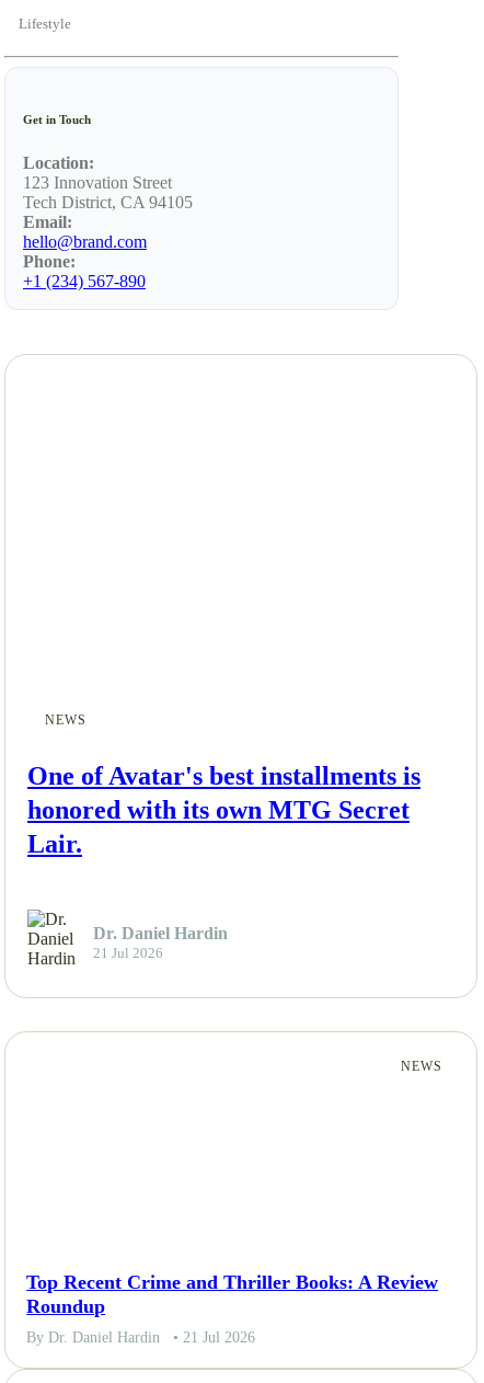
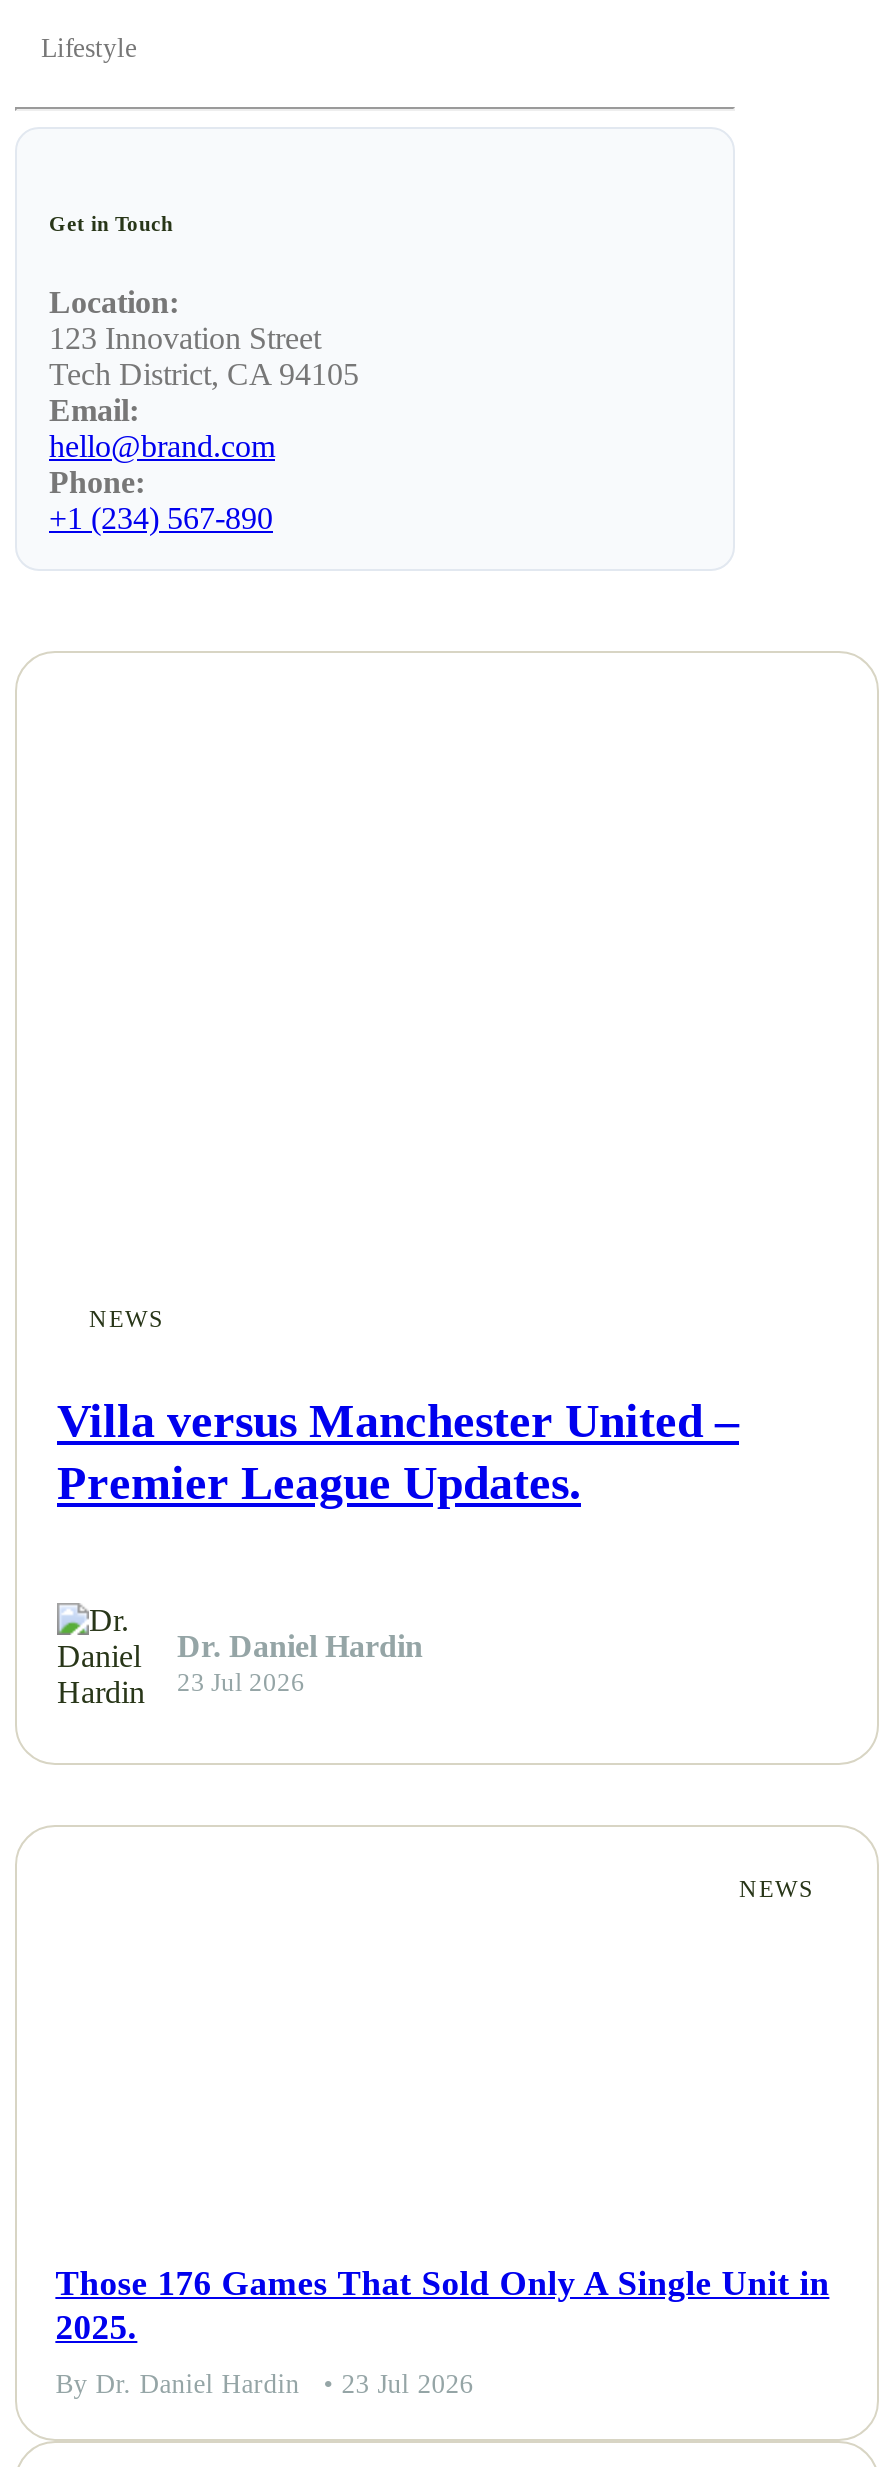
[27,762,420,858] One of Avatar's best installments is | honored with its own MTG Secret | Lair. -> [57,1395,739,1509] Villa versus Manchester United – | Premier League Updates.
[93,945,163,961] 21 Jul 2026 -> [177,1668,305,1696] 23 Jul 2026
[26,1271,438,1317] Top Recent Crime and Thriller Books: A Review | Roundup -> [55,2263,829,2347] Those 176 Games That Sold Only A Single Unit in | 2025.
[26,1329,255,1346] By Dr. Daniel Hardin • 21 Jul 2026 -> [55,2369,473,2399] By Dr. Daniel Hardin • 23 Jul 2026

